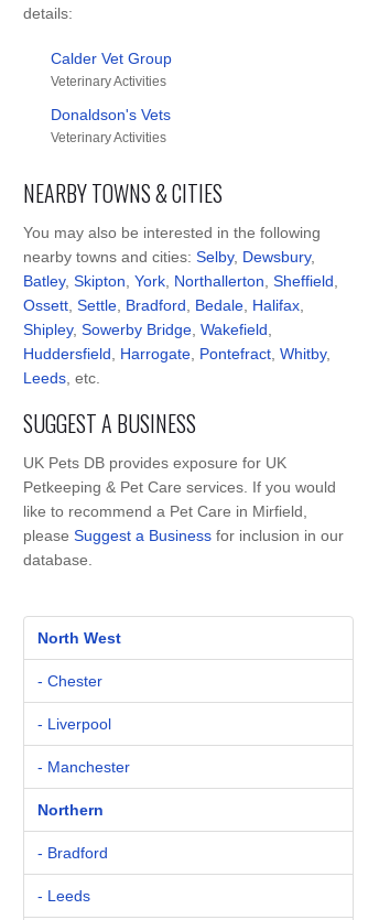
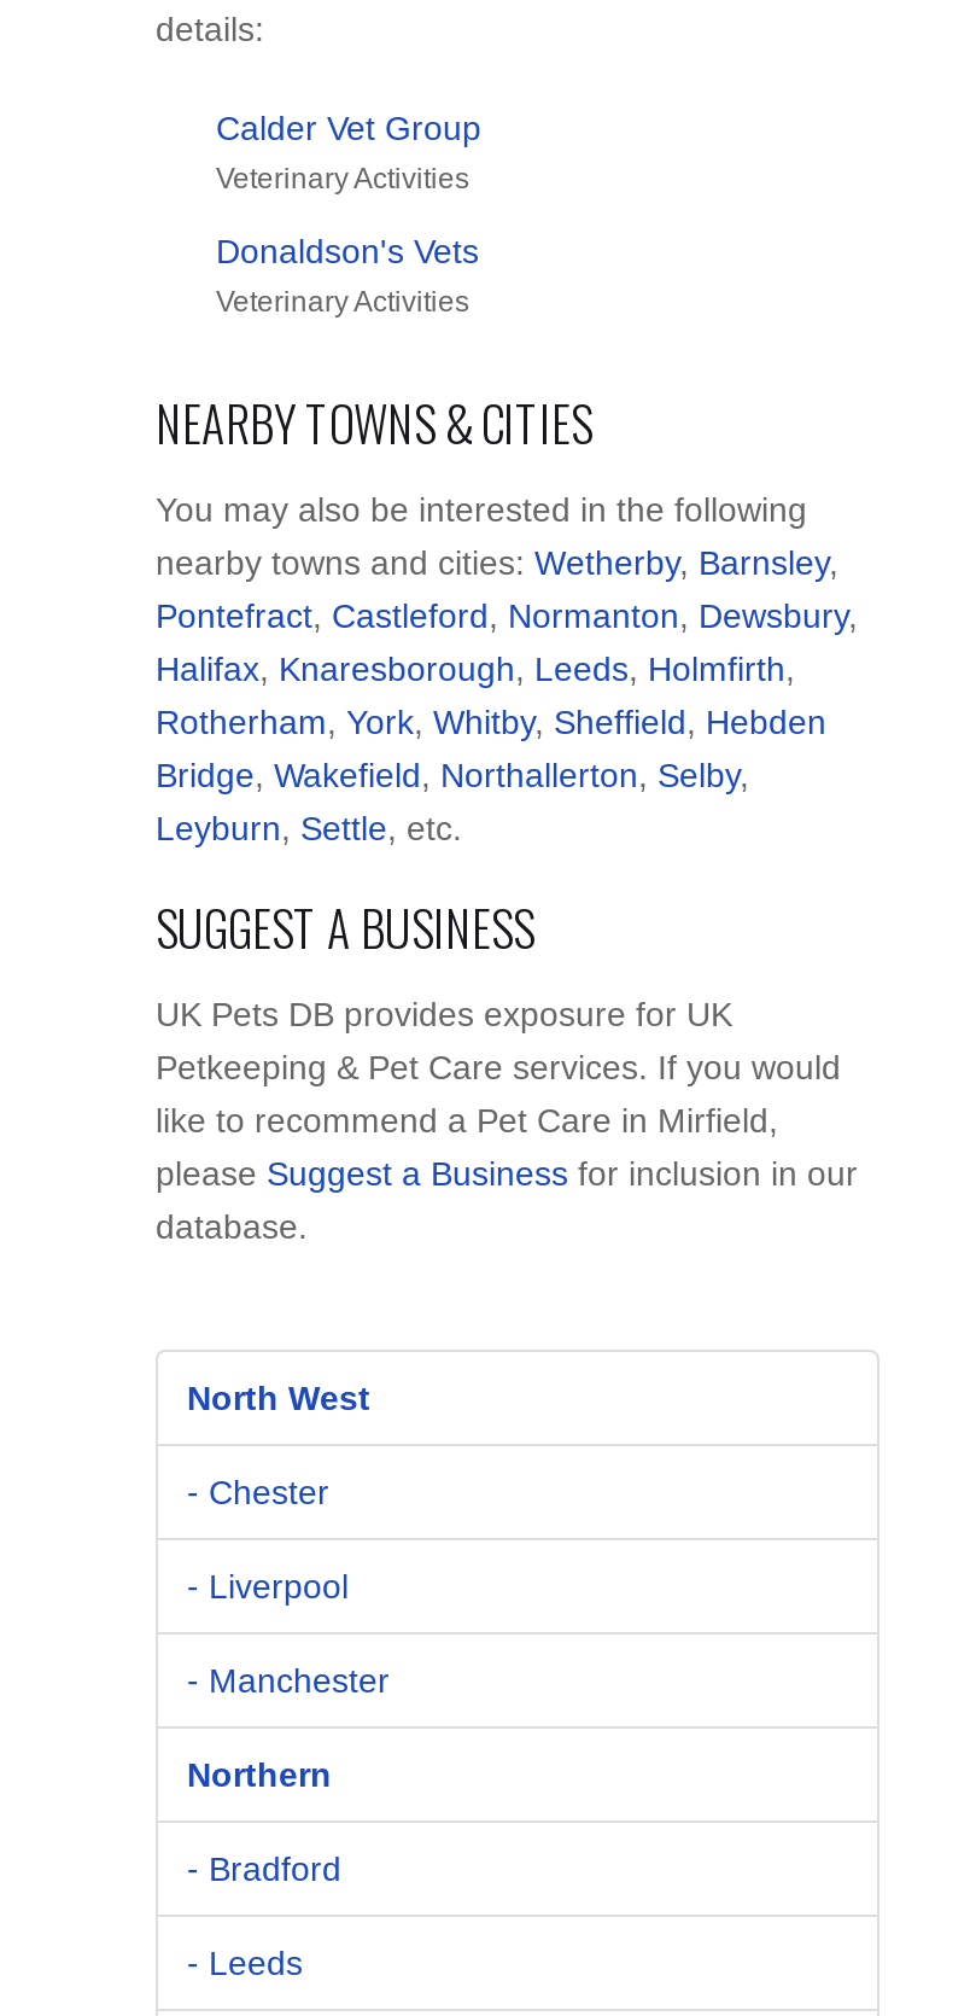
[23,248,338,386] nearby towns and cities: Selby, Dewsbury, | Batley, Skipton, York, Northallerton, Sheffield, | Ossett, Settle, Bradford, Bedale, Halifax, | Shipley, Sowerby Bridge, Wakefield, | Huddersfield, Harrogate, Pontefract, Whitby, | Leeds, etc. -> [156,543,858,847] nearby towns and cities: Wetherby, Barnsley, | Pontefract, Castleford, Normanton, Dewsbury, | Halifax, Knaresborough, Leeds, Holmfirth, | Rotherham, York, Whitby, Sheffield, Hebden | Bridge, Wakefield, Northallerton, Selby, | Leyburn, Settle, etc.

